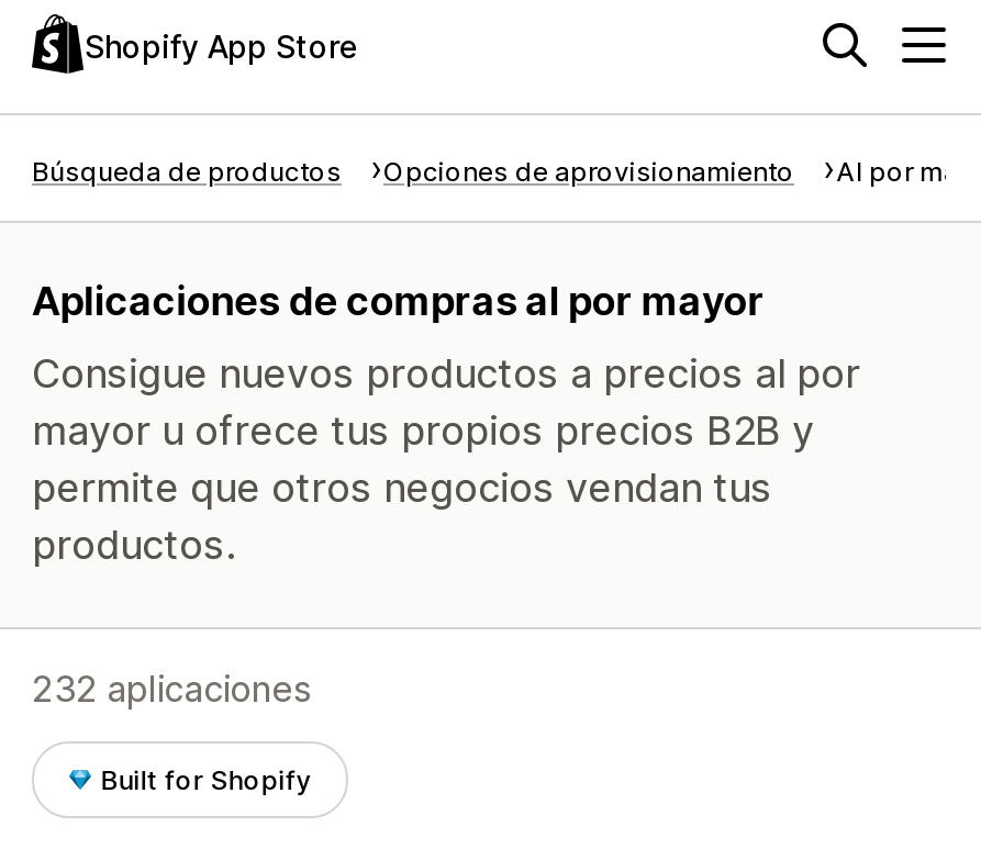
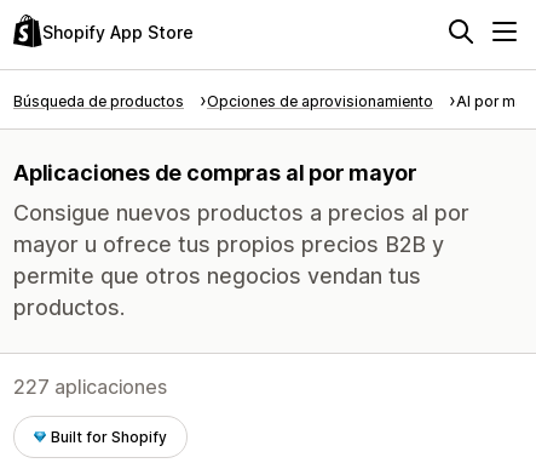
[32,667,311,711] 232 aplicaciones -> [13,375,167,399] 227 aplicaciones

